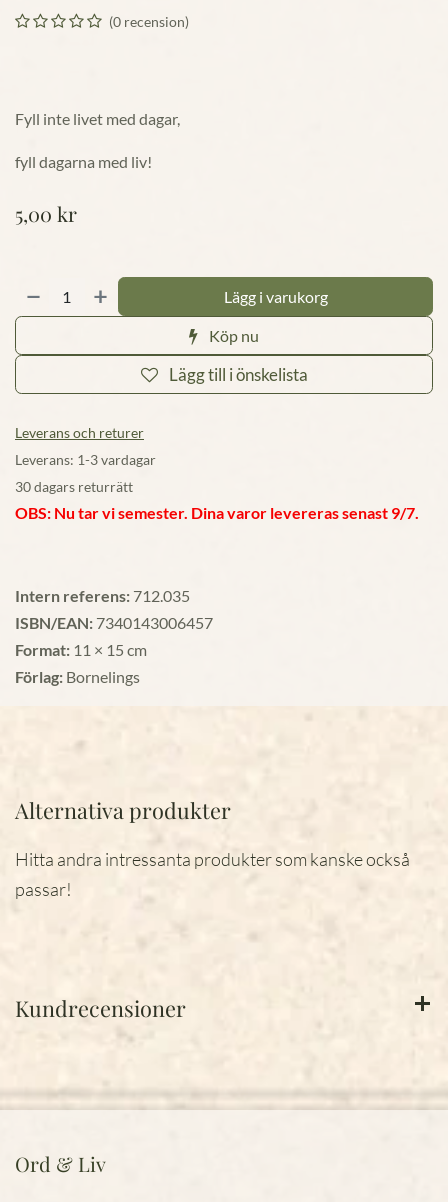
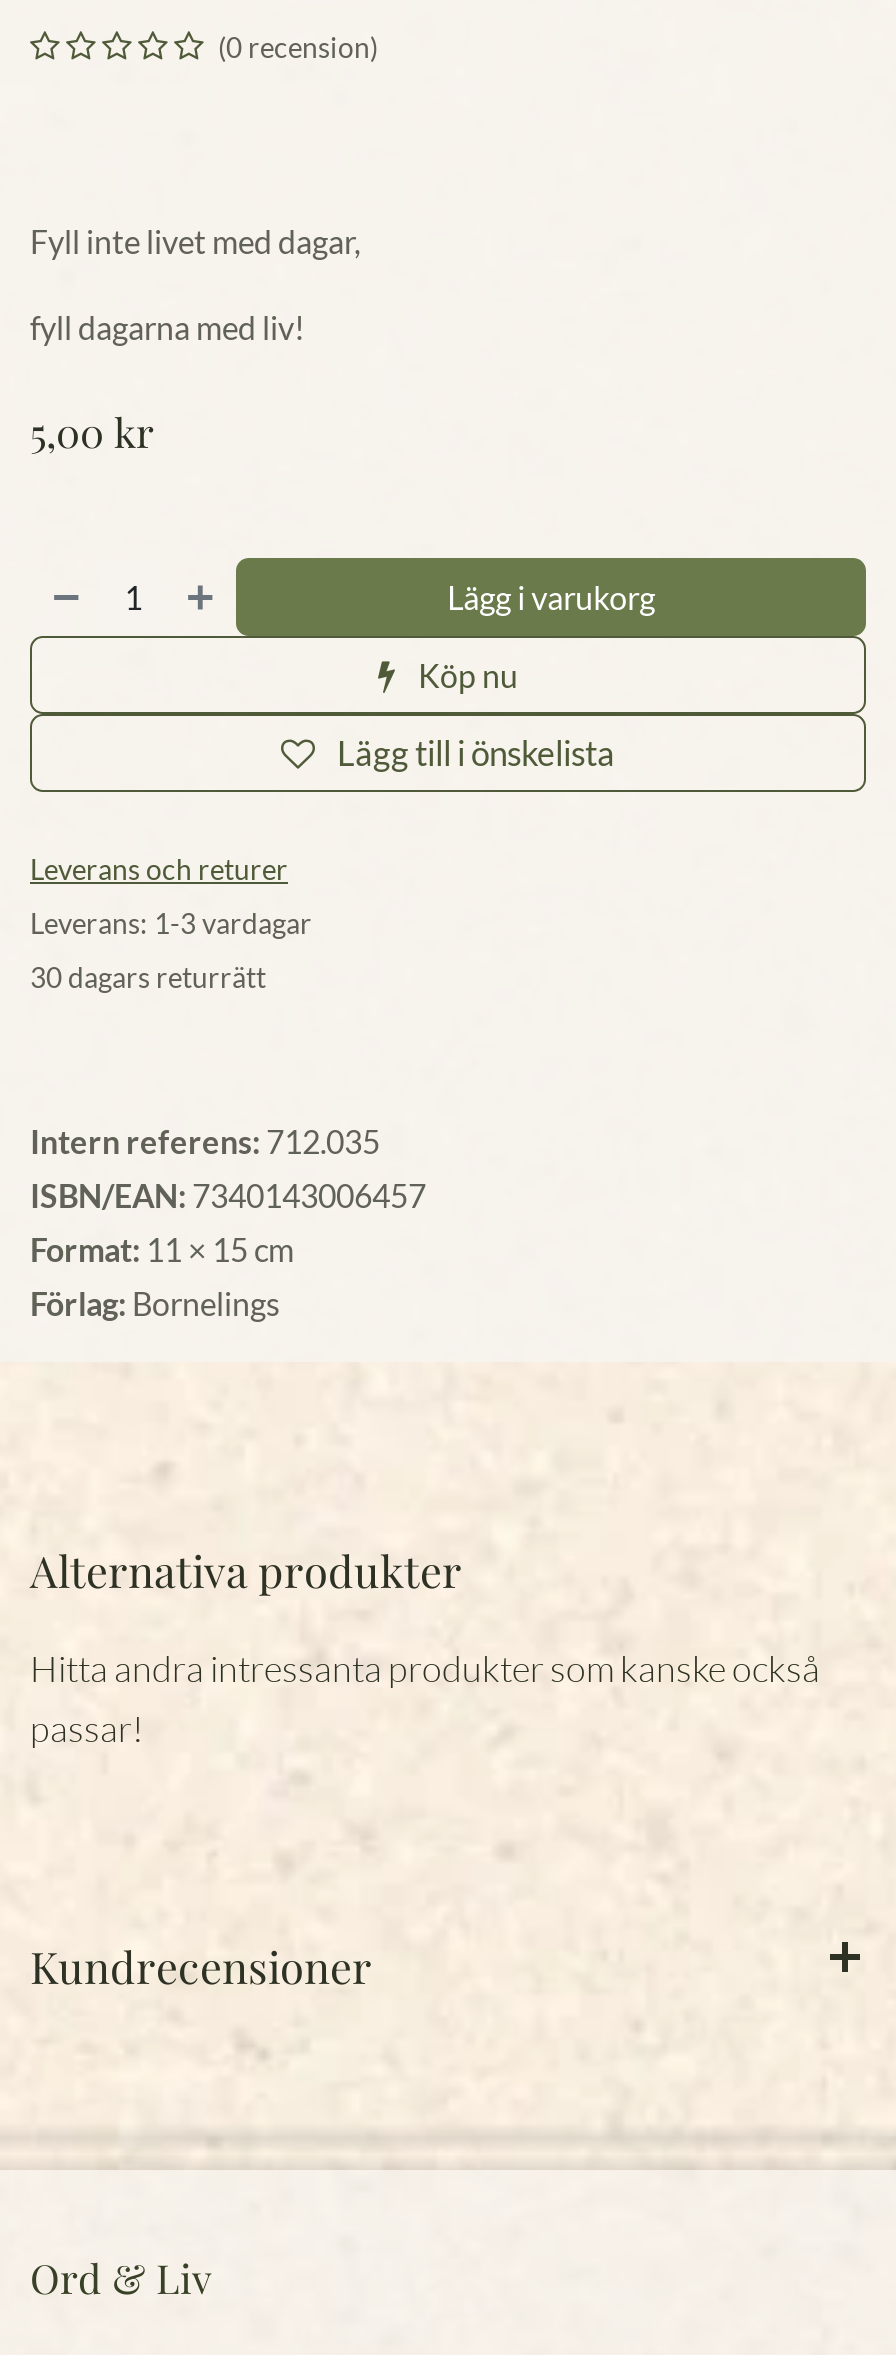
[15,503,419,522] OBS: Nu tar vi semester. Dina varor levereras senast 9/7. -> none

